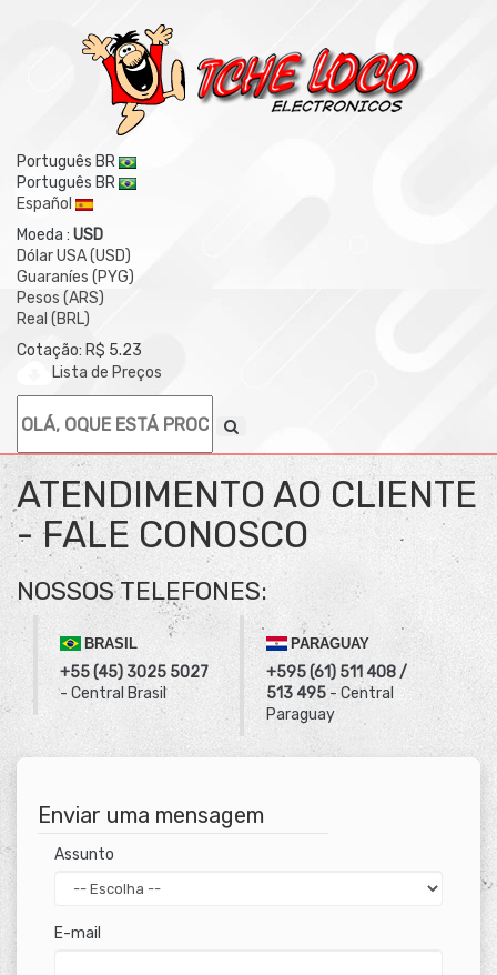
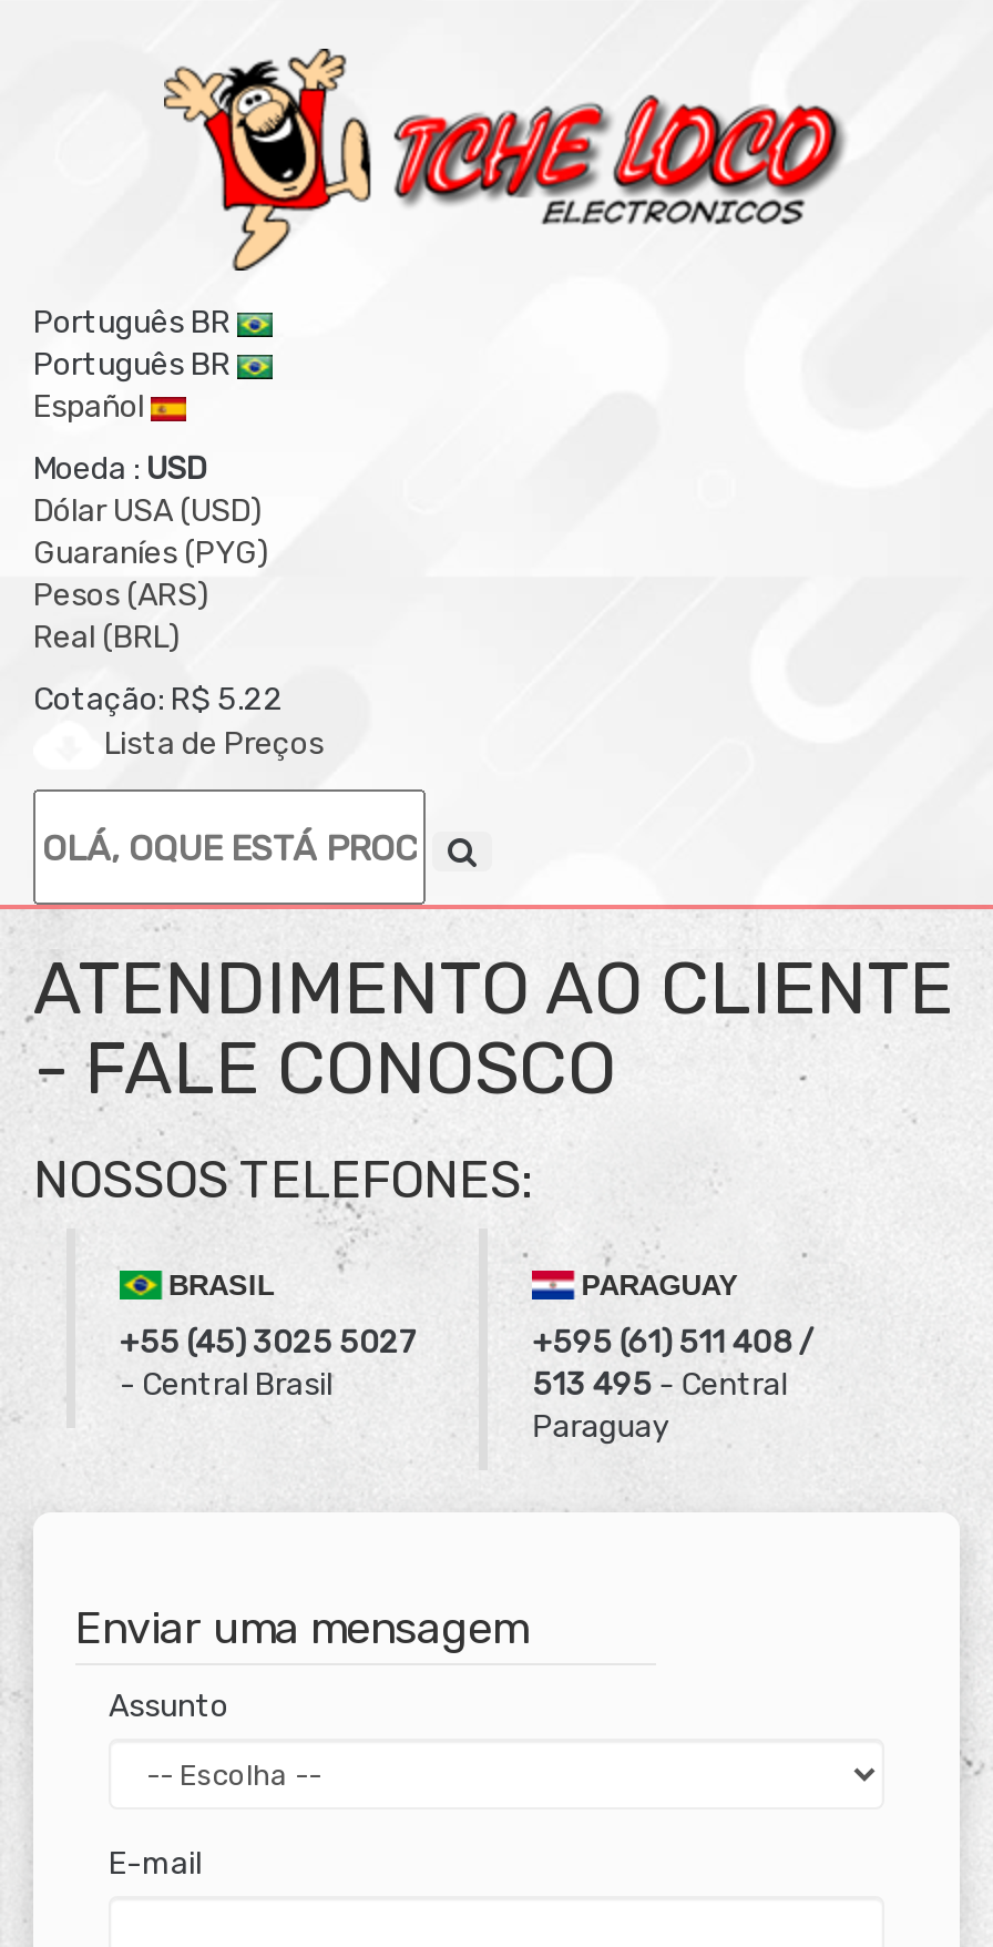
[17,341,142,360] Cotação: R$ 5.23 -> [33,681,284,718] Cotação: R$ 5.22

